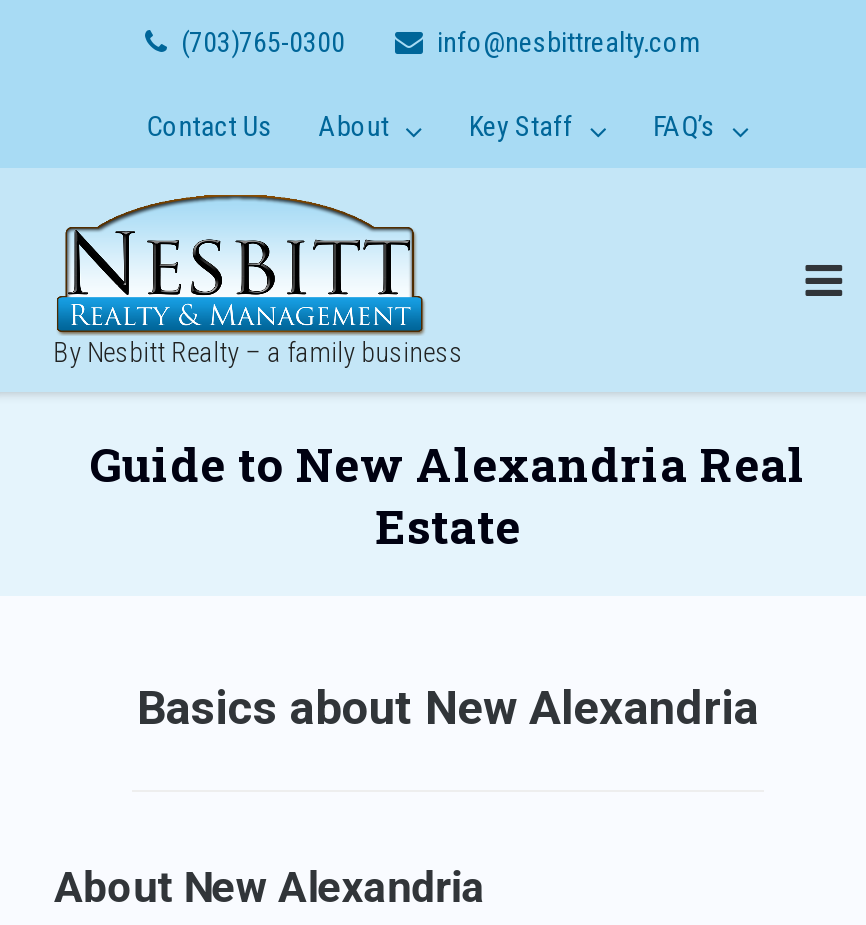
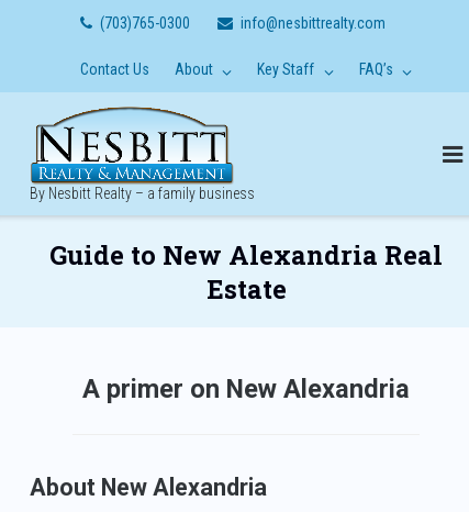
[137,681,759,737] Basics about New Alexandria -> [82,374,410,405] A primer on New Alexandria

